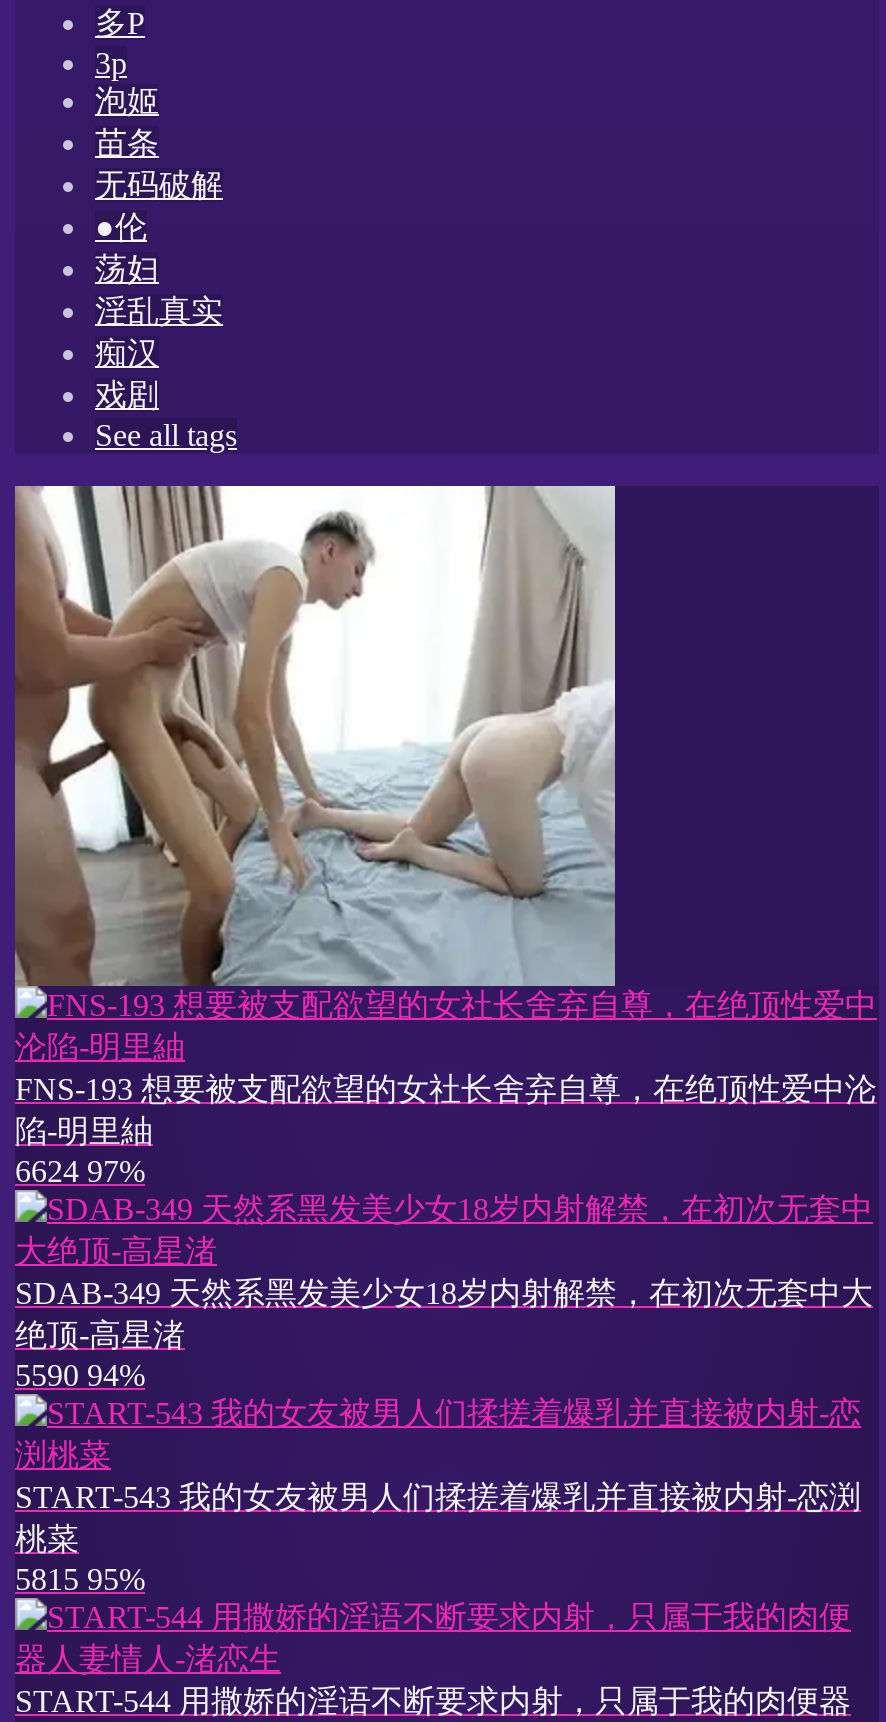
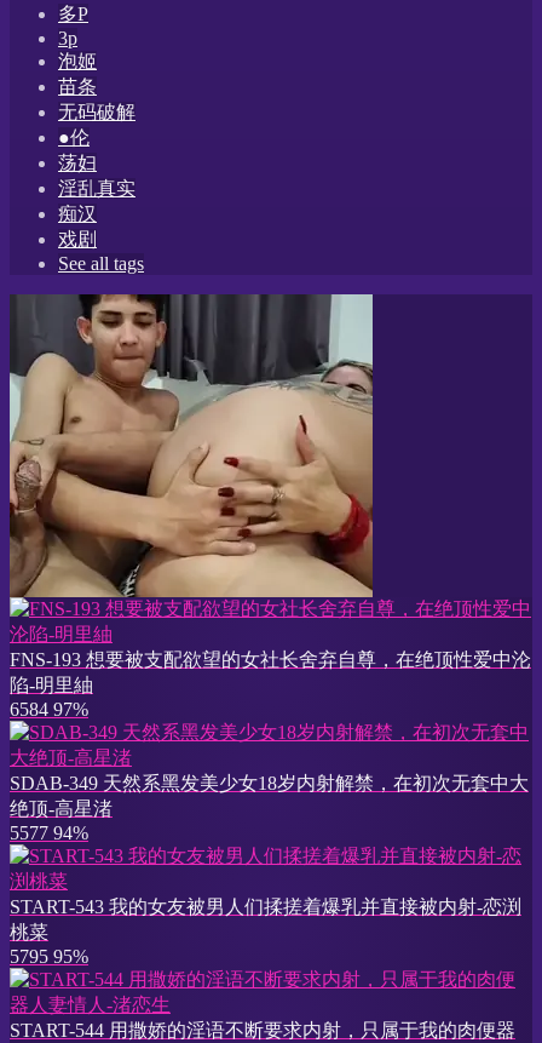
[13,484,617,988] [image] -> [8,293,374,598] [image]
[15,1153,145,1187] 6624 97% -> [10,699,88,719] 6584 97%
[15,1357,145,1391] 5590 94% -> [10,822,88,843] 5577 94%
[15,1561,145,1595] 5815 95% -> [10,946,88,966] 5795 95%

